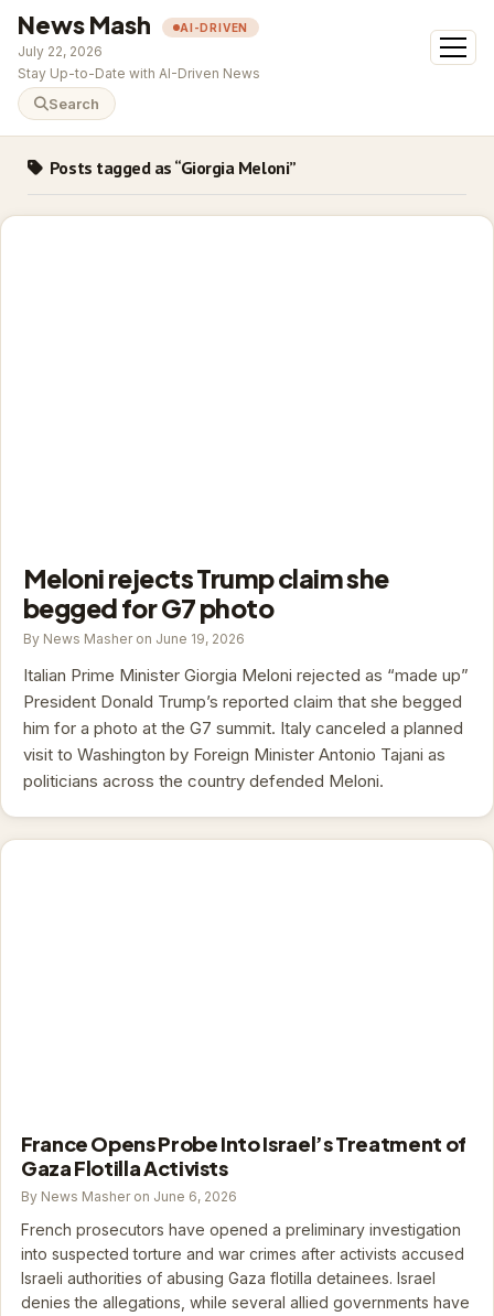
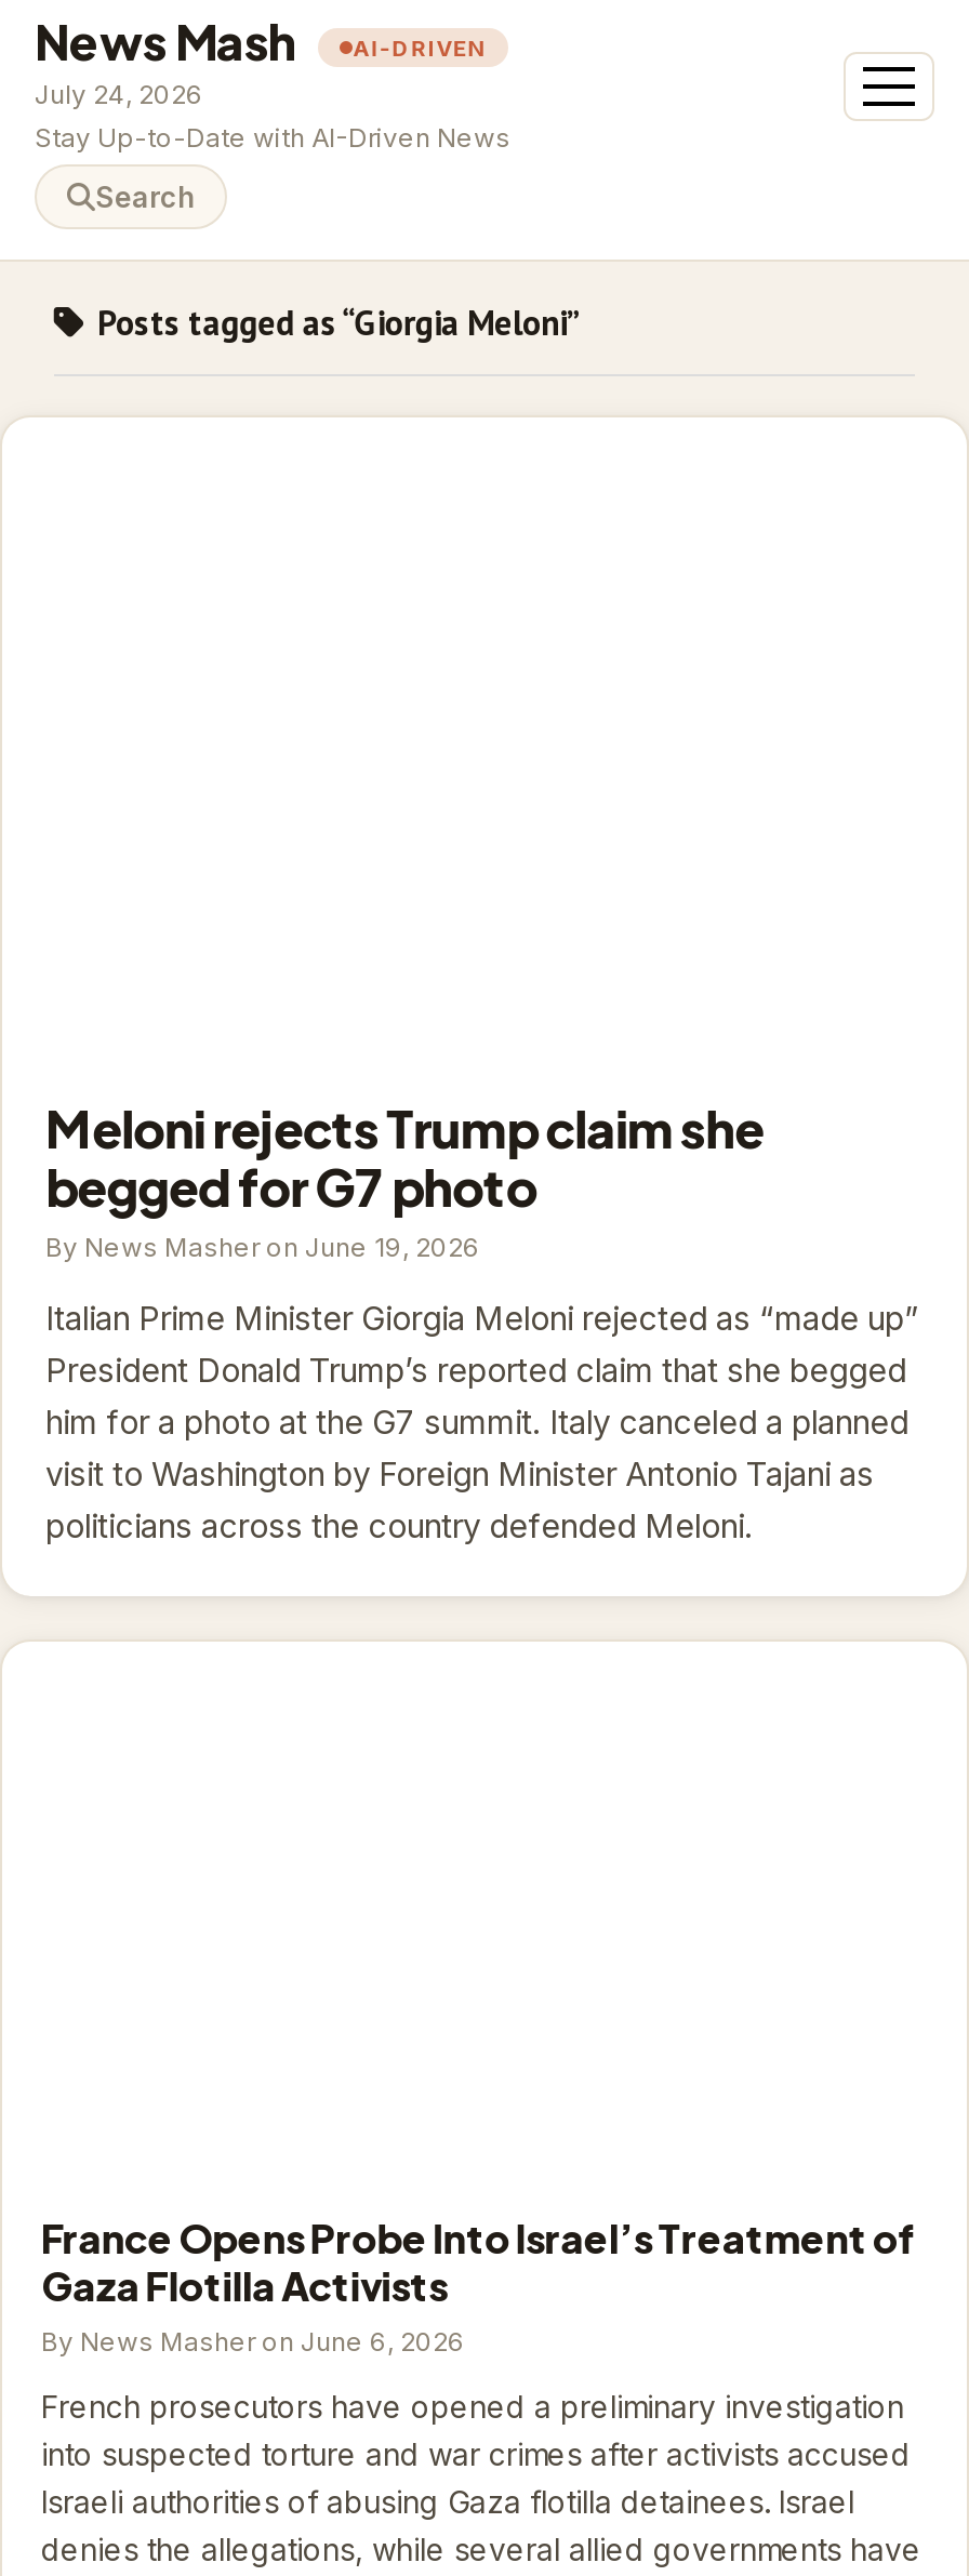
[18,43,103,60] July 22, 2026 -> [35,78,203,110] July 24, 2026

